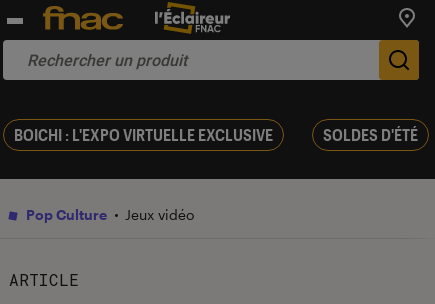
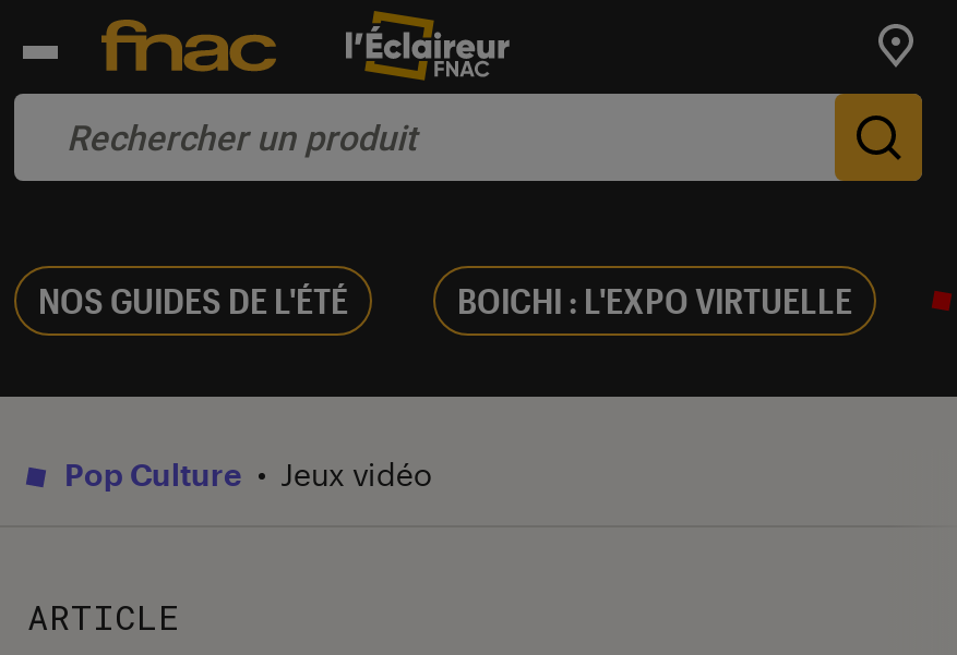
[14,125,418,144] BOICHI : L'EXPO VIRTUELLE EXCLUSIVE | SOLDES D'ÉTÉ -> [38,279,852,321] NOS GUIDES DE L'ÉTÉ | BOICHI : L'EXPO VIRTUELLE

